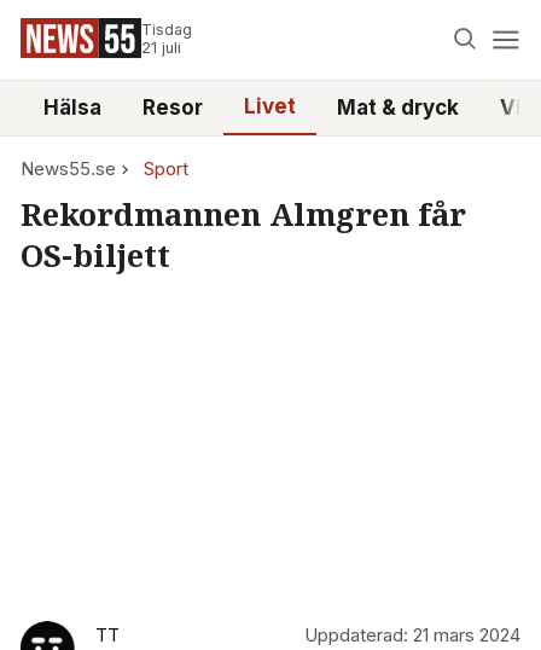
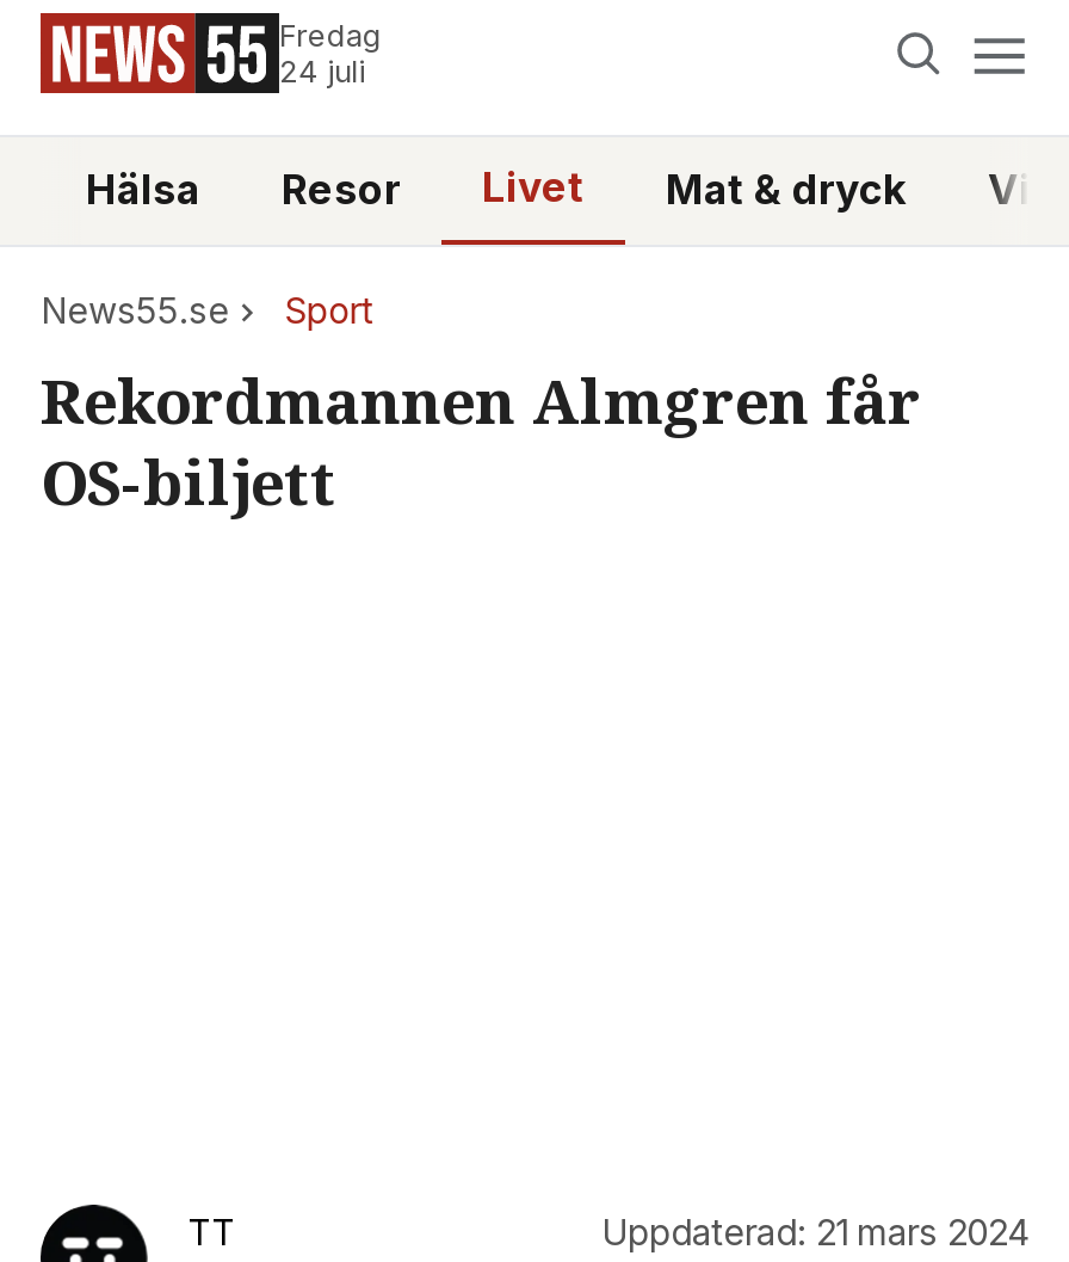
[141,21,192,57] Tisdag | 21 juli -> [279,18,382,90] Fredag | 24 juli

